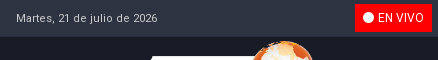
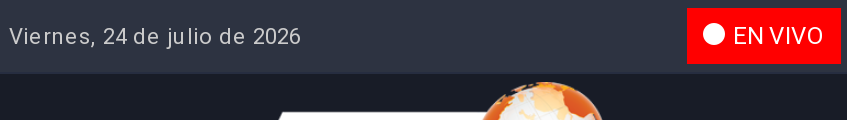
[16,11,157,24] Martes, 21 de julio de 2026 -> [9,23,301,49] Viernes, 24 de julio de 2026

